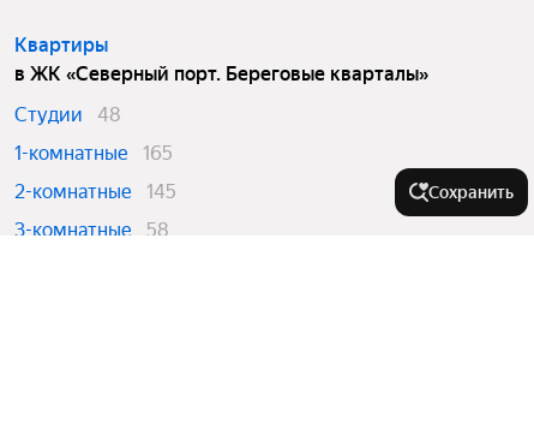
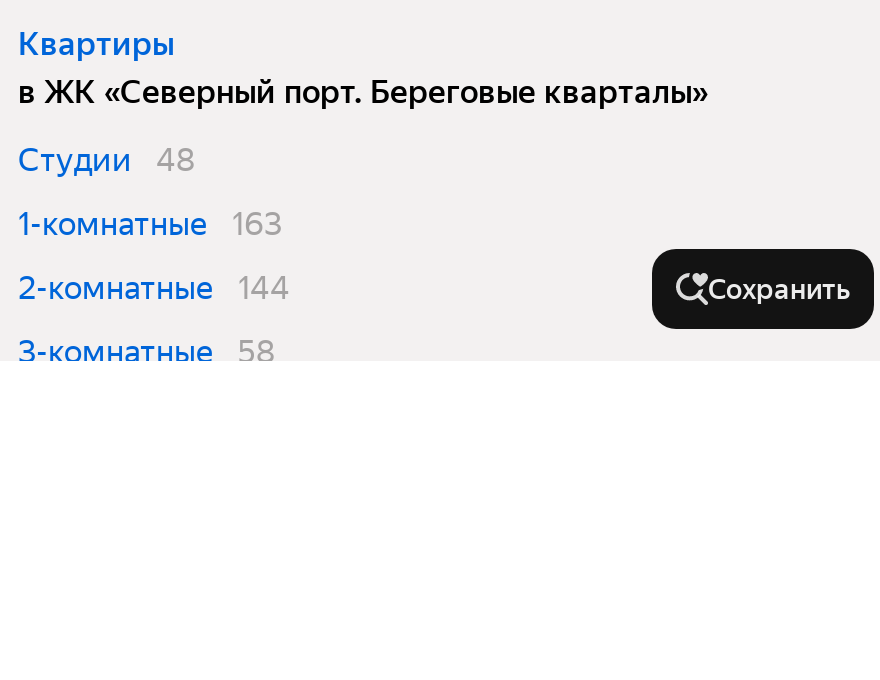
[14,142,173,165] 1-комнатные 165 -> [18,205,282,243] 1-комнатные 163
[14,180,176,203] 2-комнатные 145 -> [18,269,290,307] 2-комнатные 144

